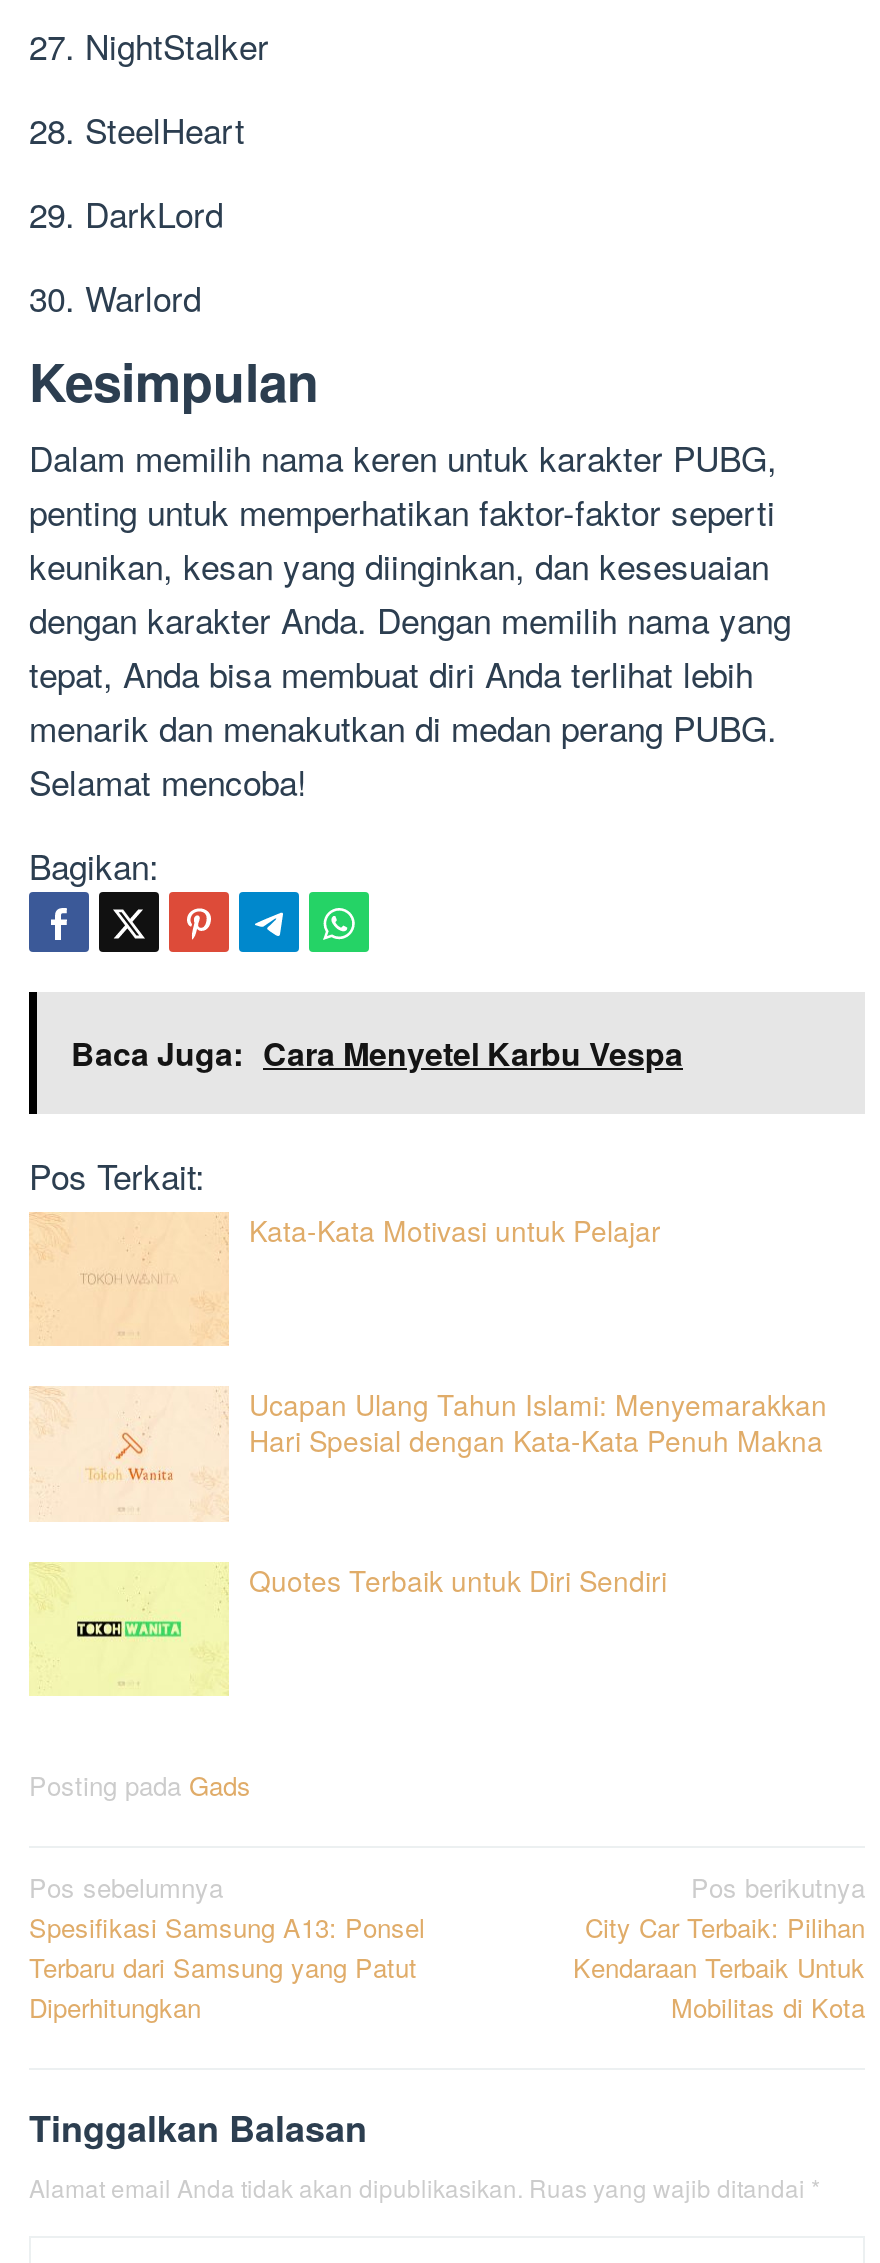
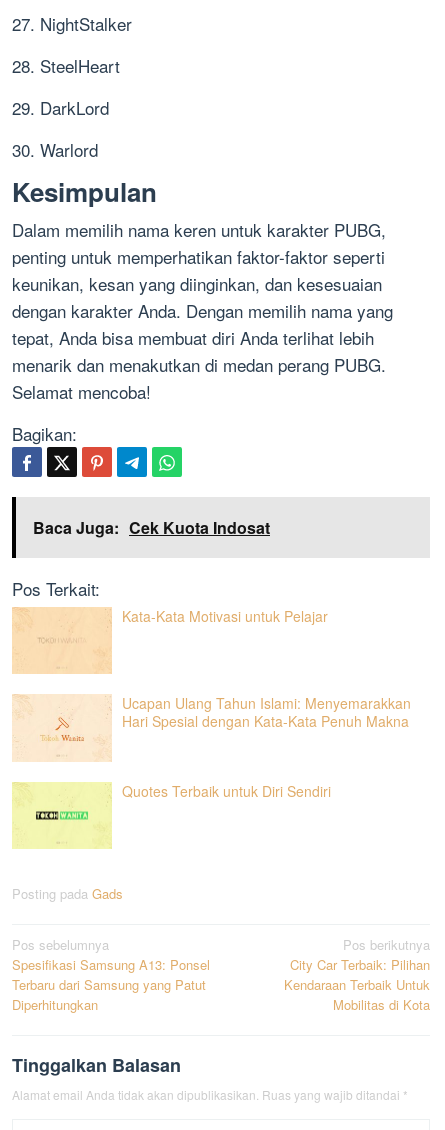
[71,1029,683,1075] Baca Juga: Cara Menyetel Karbu Vespa -> [33,516,270,539] Baca Juga: Cek Kuota Indosat

